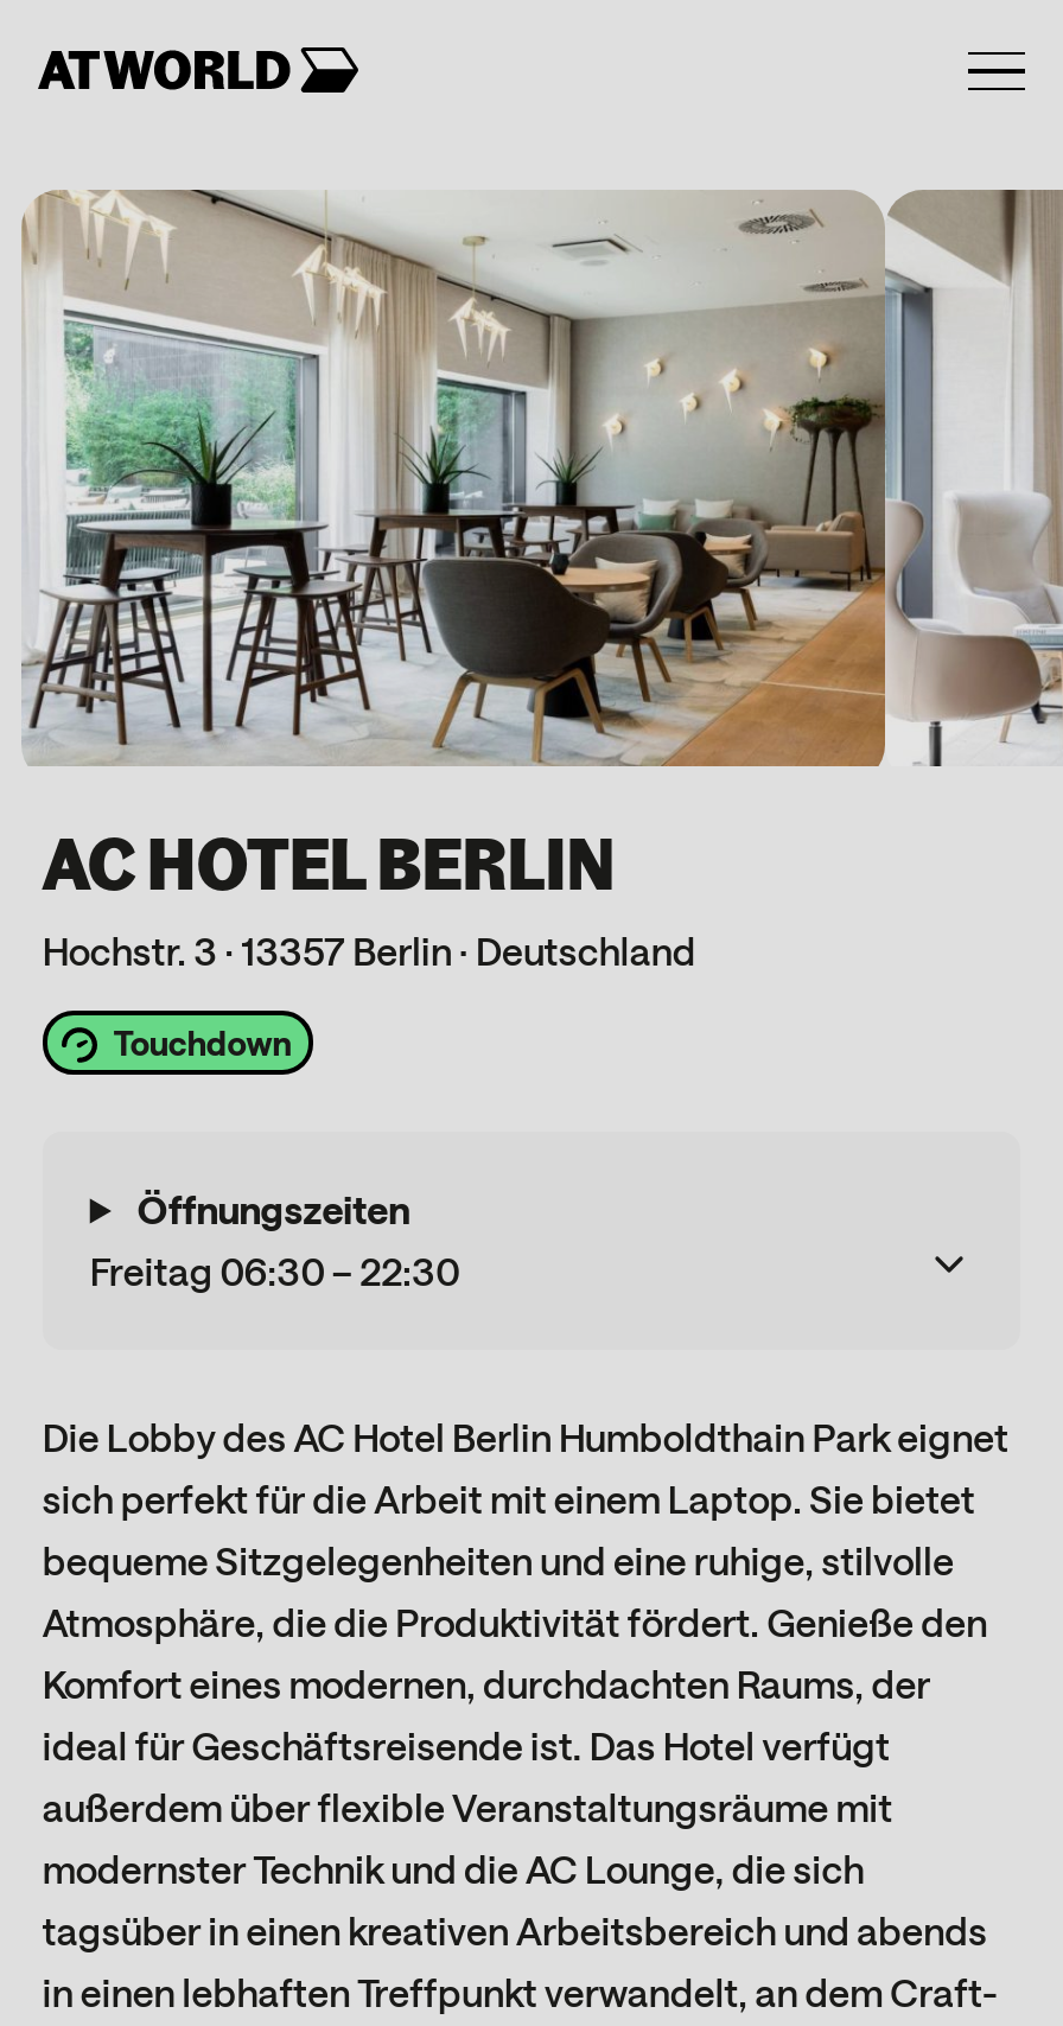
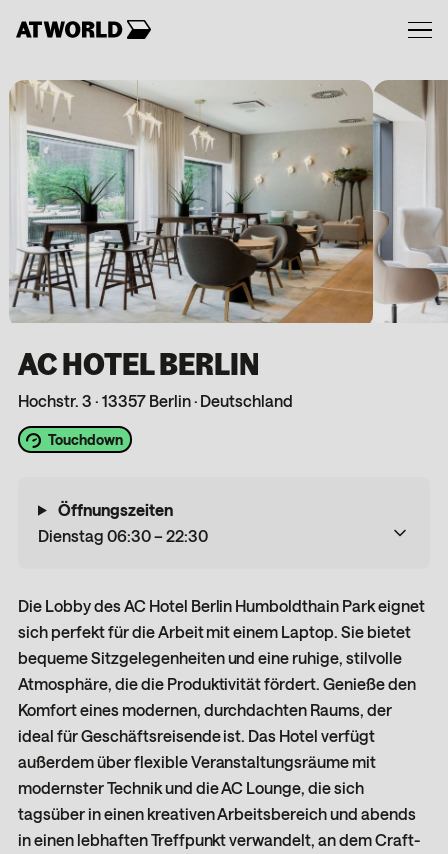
[90,1247,459,1292] Freitag 06:30 – 22:30 -> [38,526,208,545] Dienstag 06:30 – 22:30

